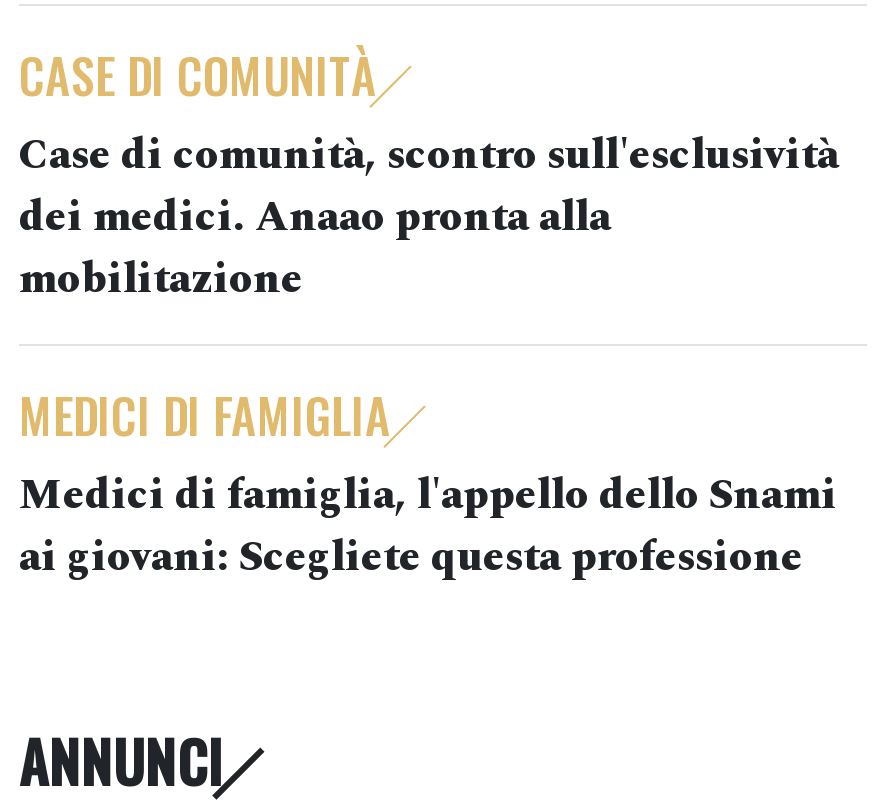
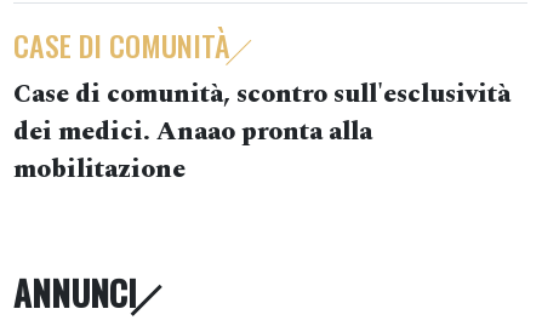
[19,378,837,590] MEDICI DI FAMIGLIA | Medici di famiglia, l'appello dello Snami | ai giovani: Scegliete questa professione -> none

